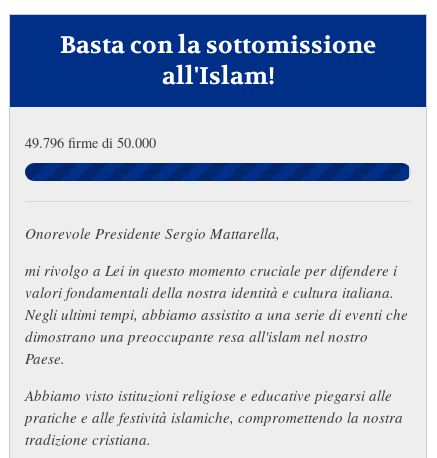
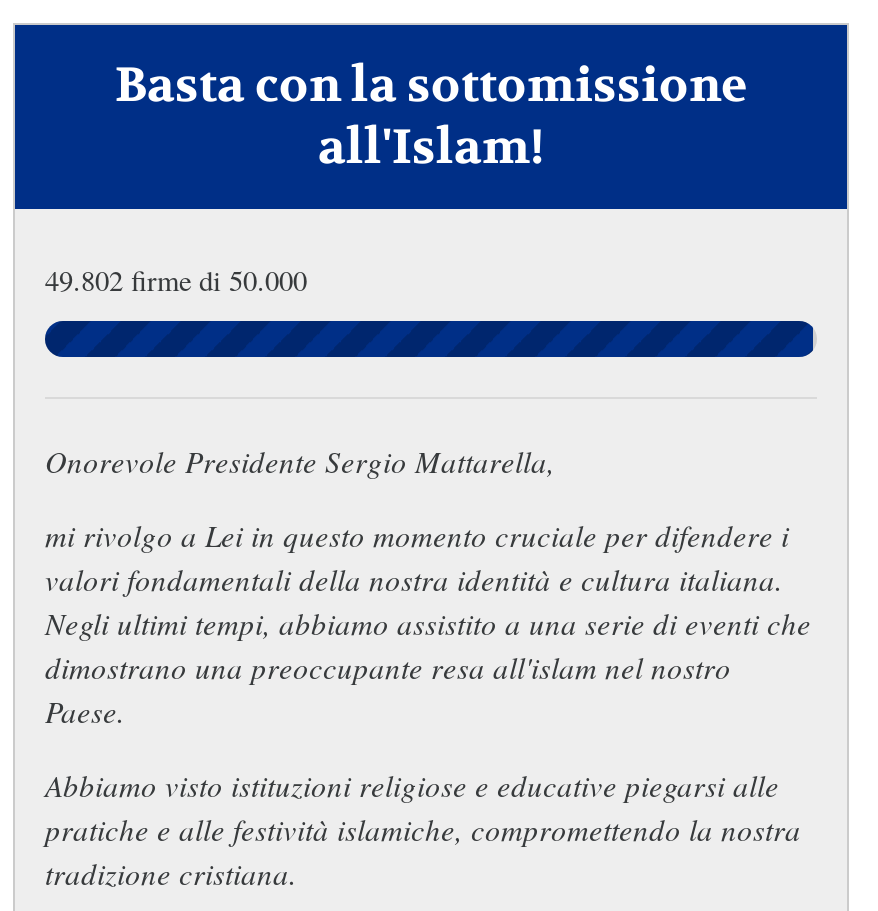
[25,133,156,152] 49.796 firme di 50.000 -> [45,261,307,299] 49.802 firme di 50.000

